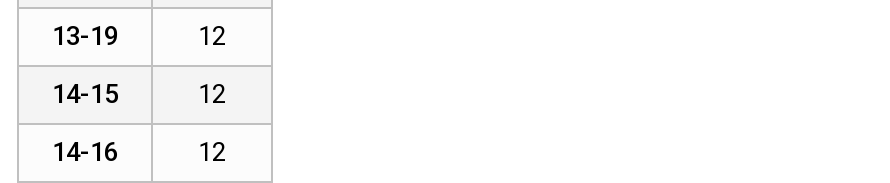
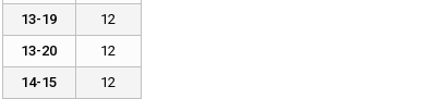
[52,79,118,109] 14-15 -> [21,42,57,59] 13-20
[52,137,118,167] 14-16 -> [21,74,57,90] 14-15

